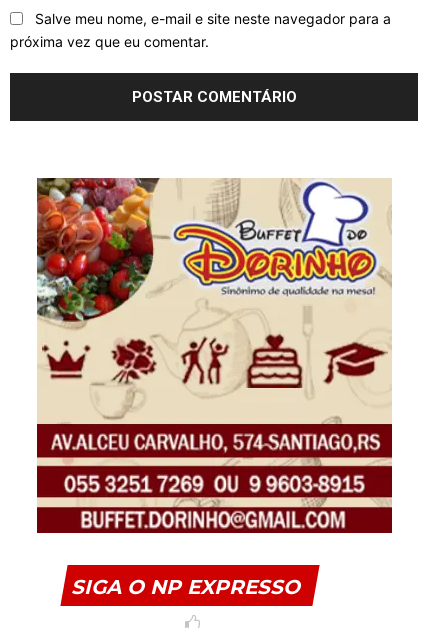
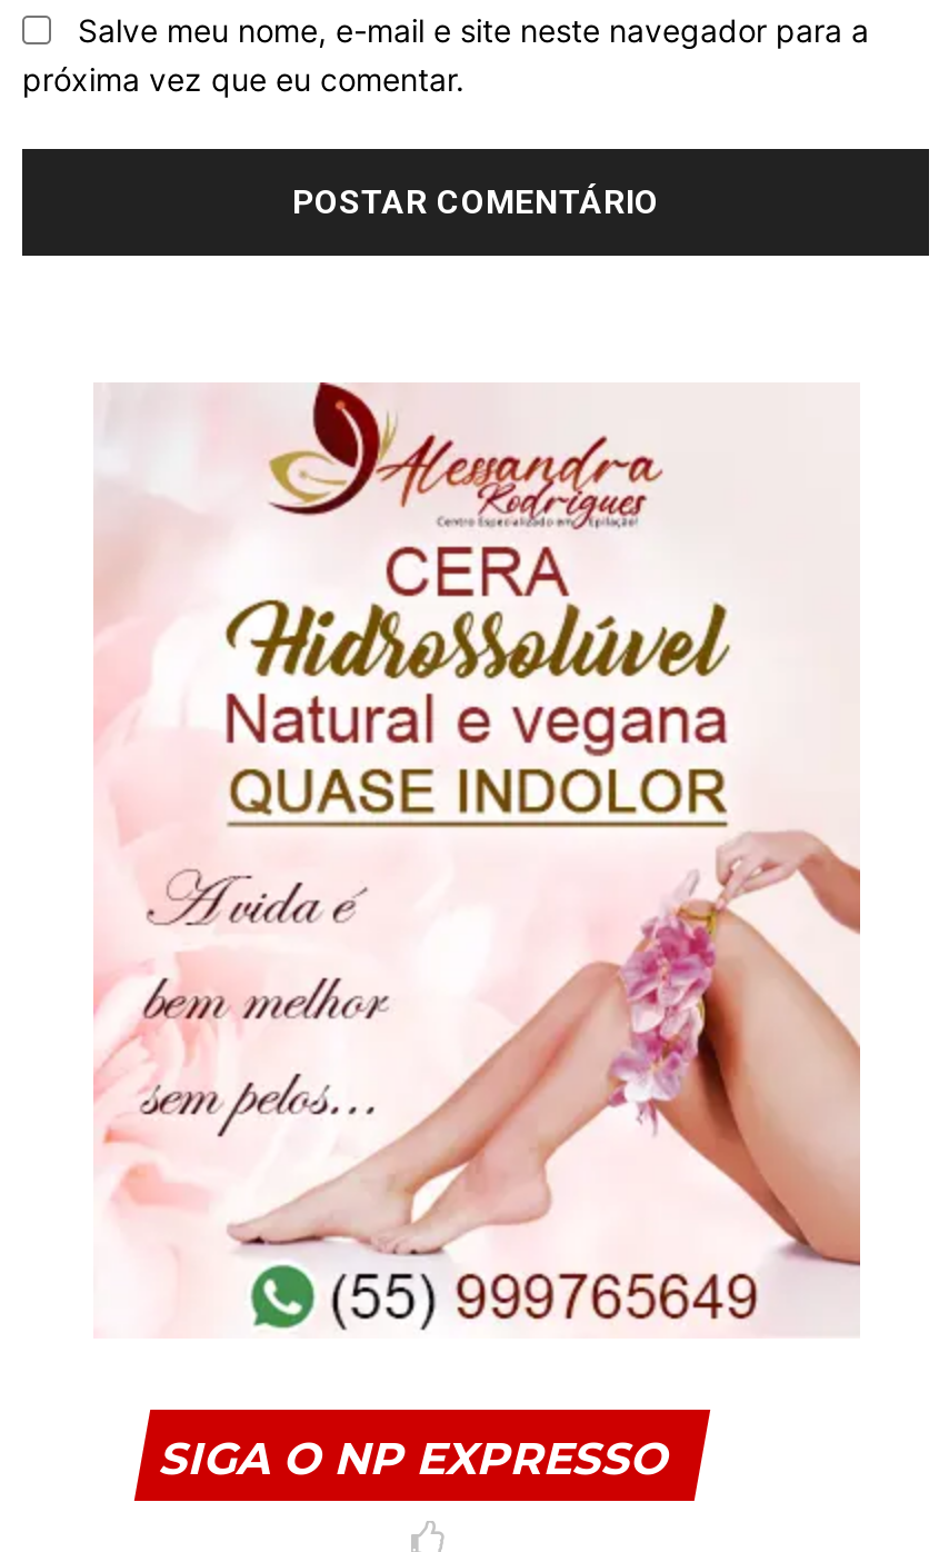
[36,177,393,534] [image] -> [82,380,871,1336] [image]

